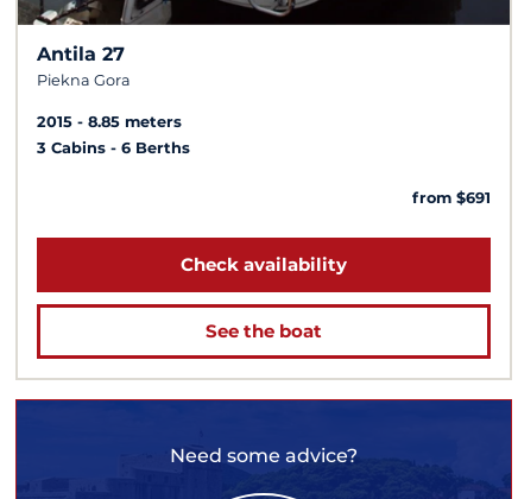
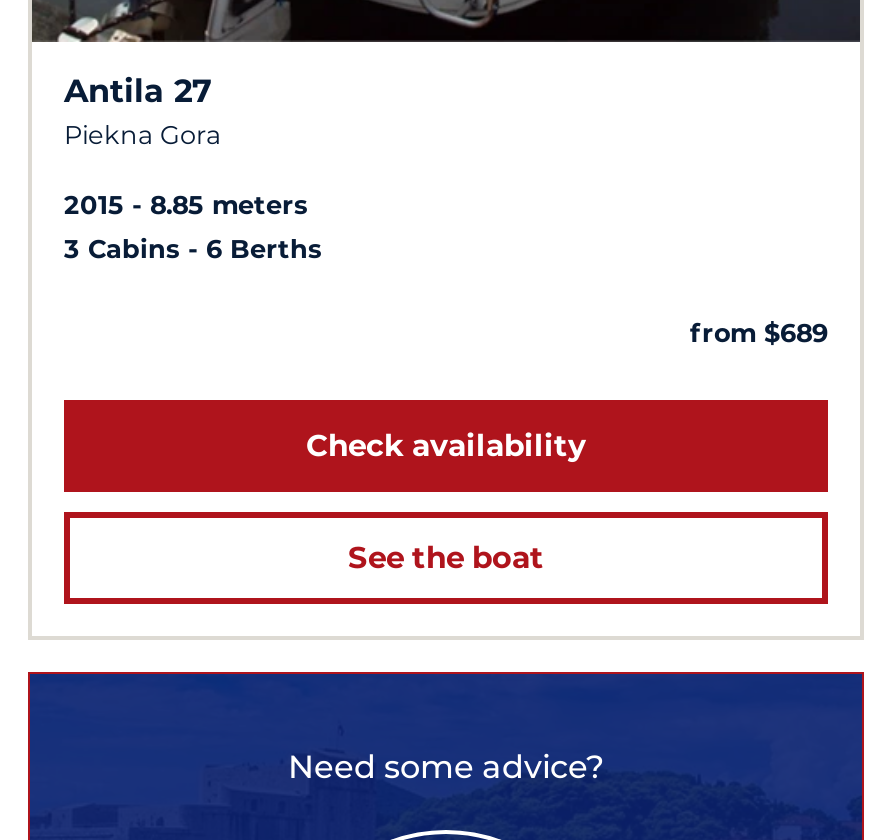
[412,190,491,207] from $691 -> [690,319,828,349] from $689

